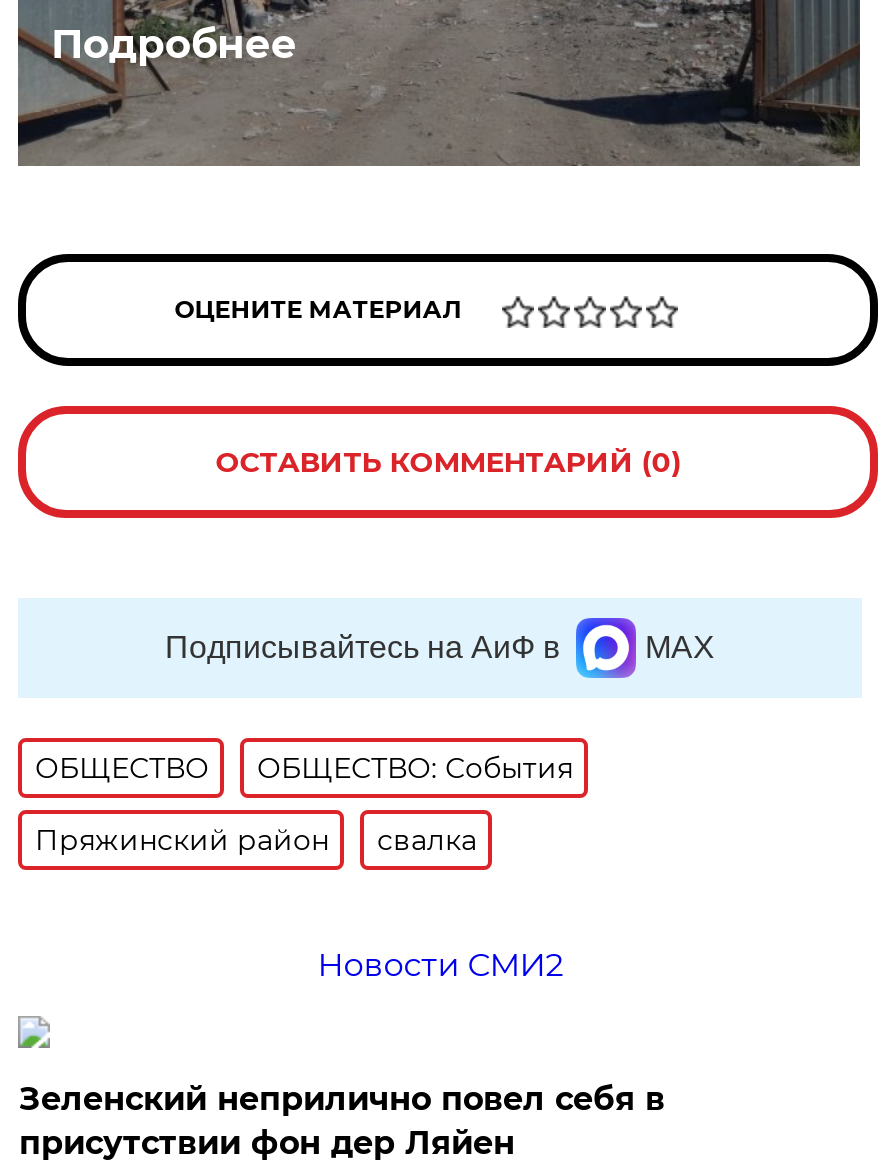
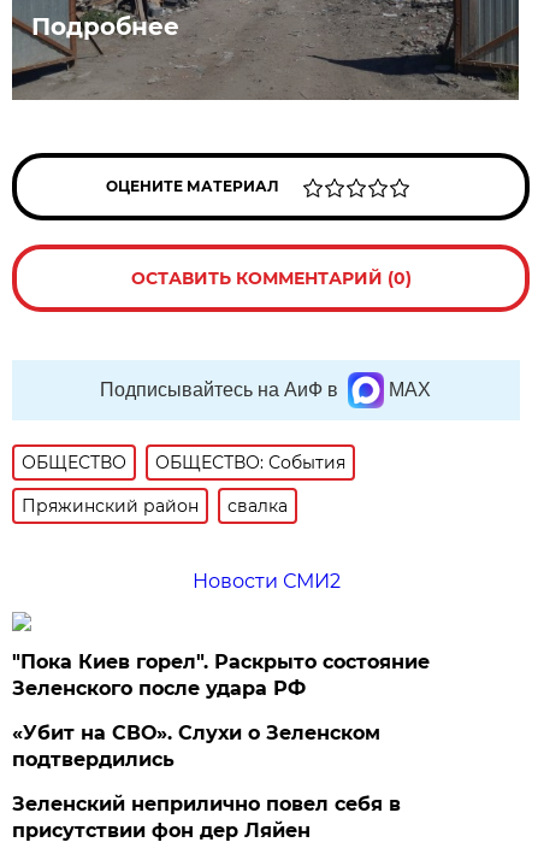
none -> [13,650,430,771] "Пока Киев горел". Раскрыто состояние | Зеленского после удара РФ | «Убит на СВО». Слухи о Зеленском | подтвердились

